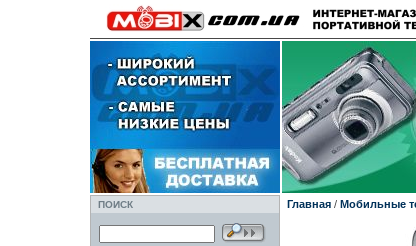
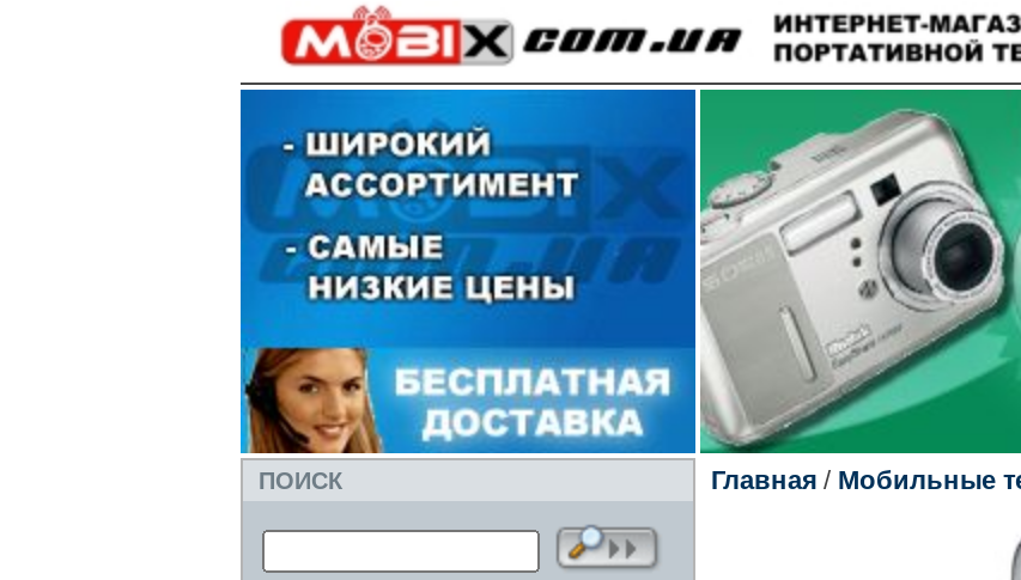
[282,47,413,193] [image] -> [698,106,1014,453] [image]

